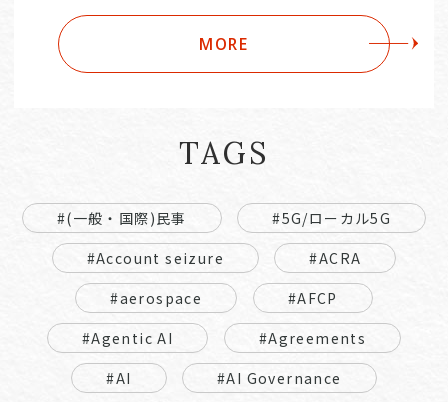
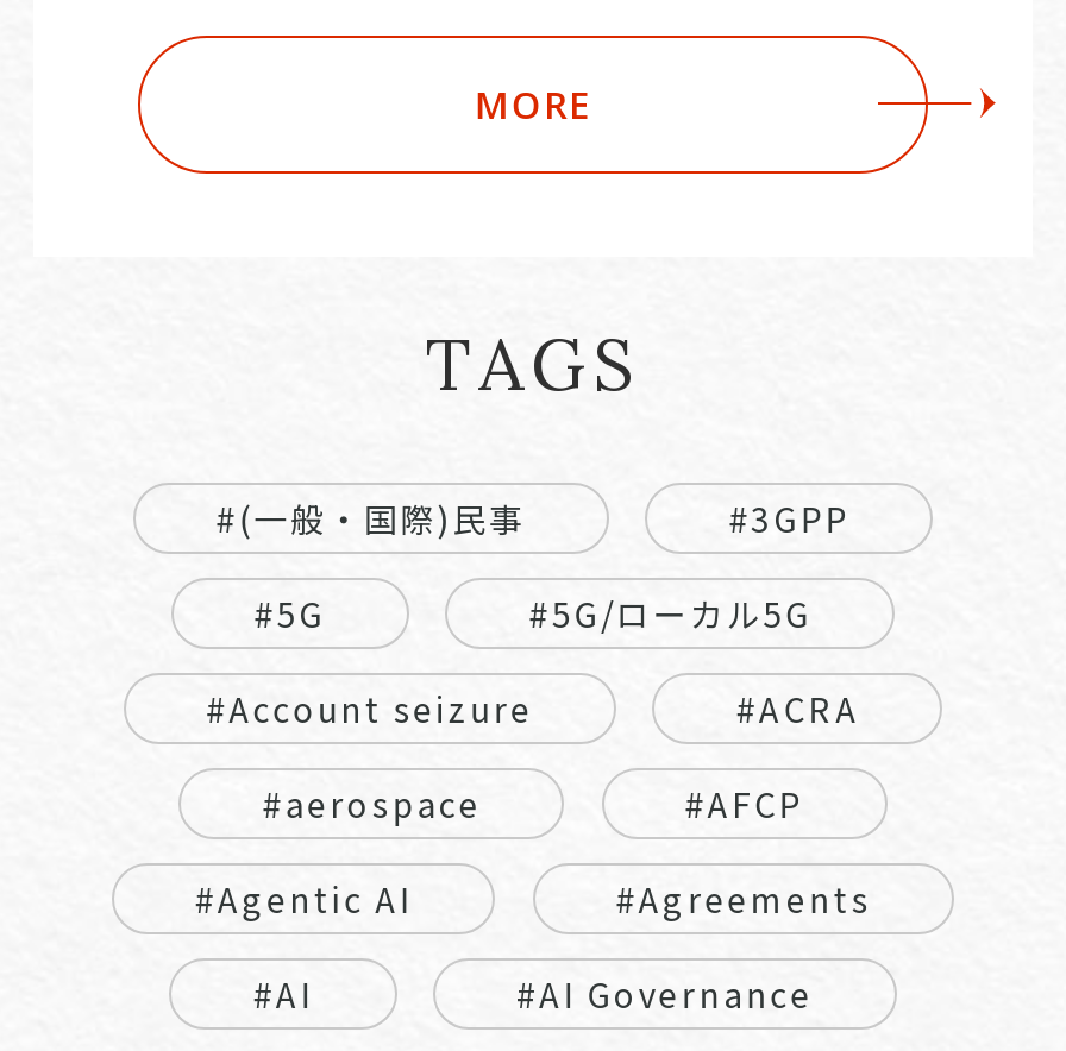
none -> [254,494,850,637] #3GPP | #5G

